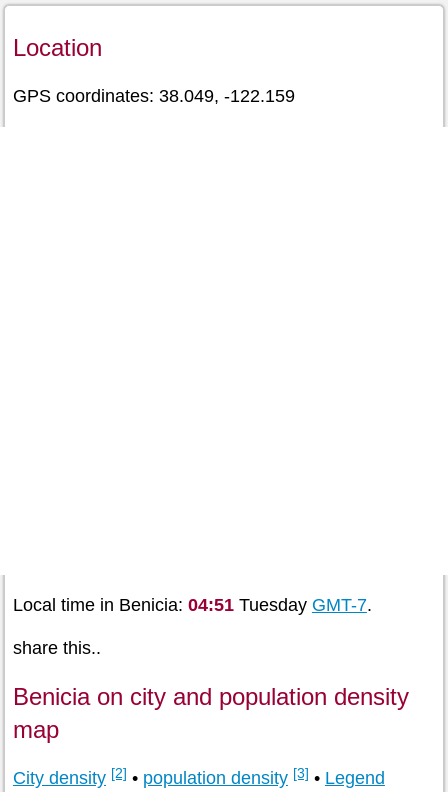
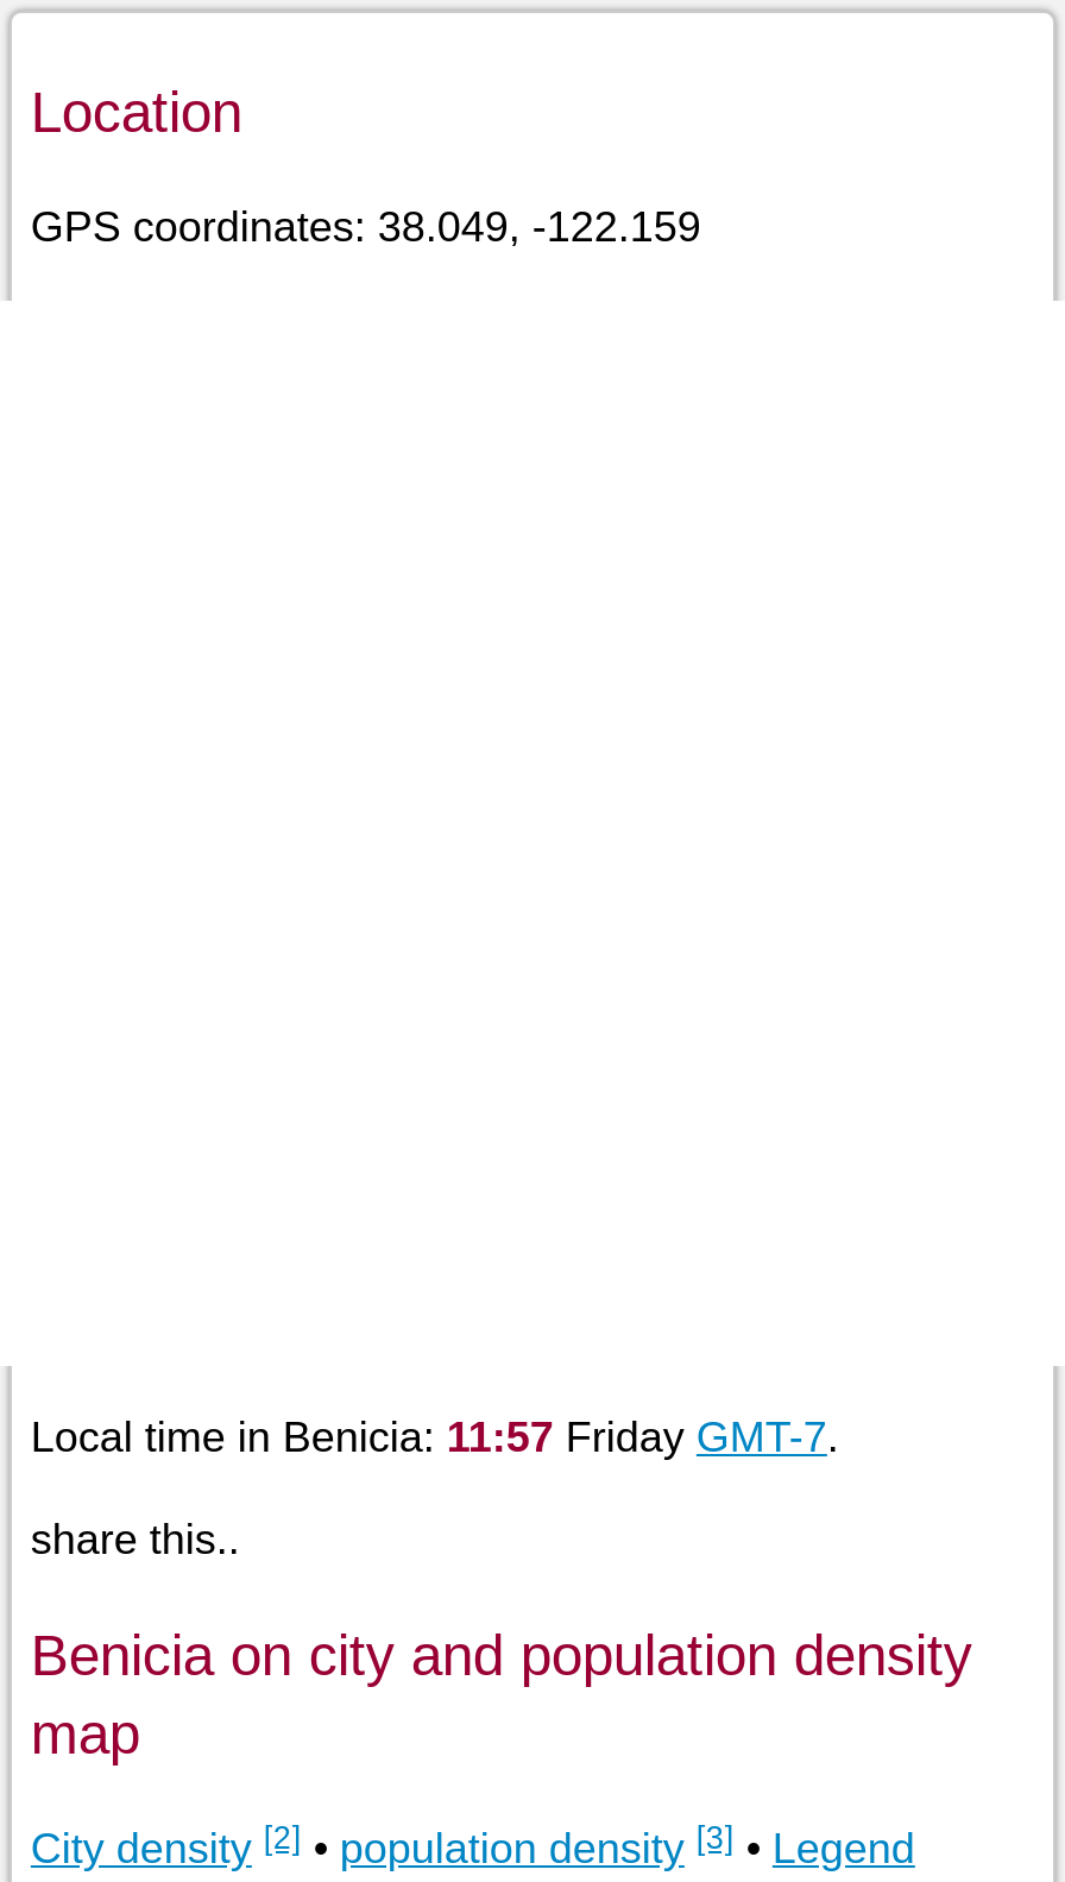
[13,594,372,614] Local time in Benicia: 04:51 Tuesday GMT-7. -> [31,1412,839,1460] Local time in Benicia: 11:57 Friday GMT-7.

